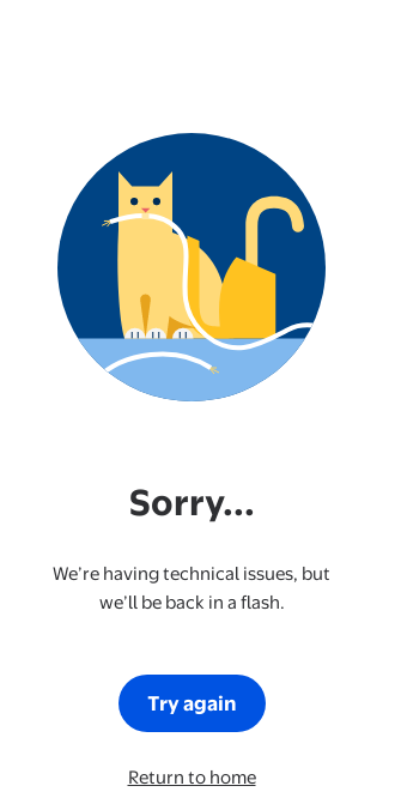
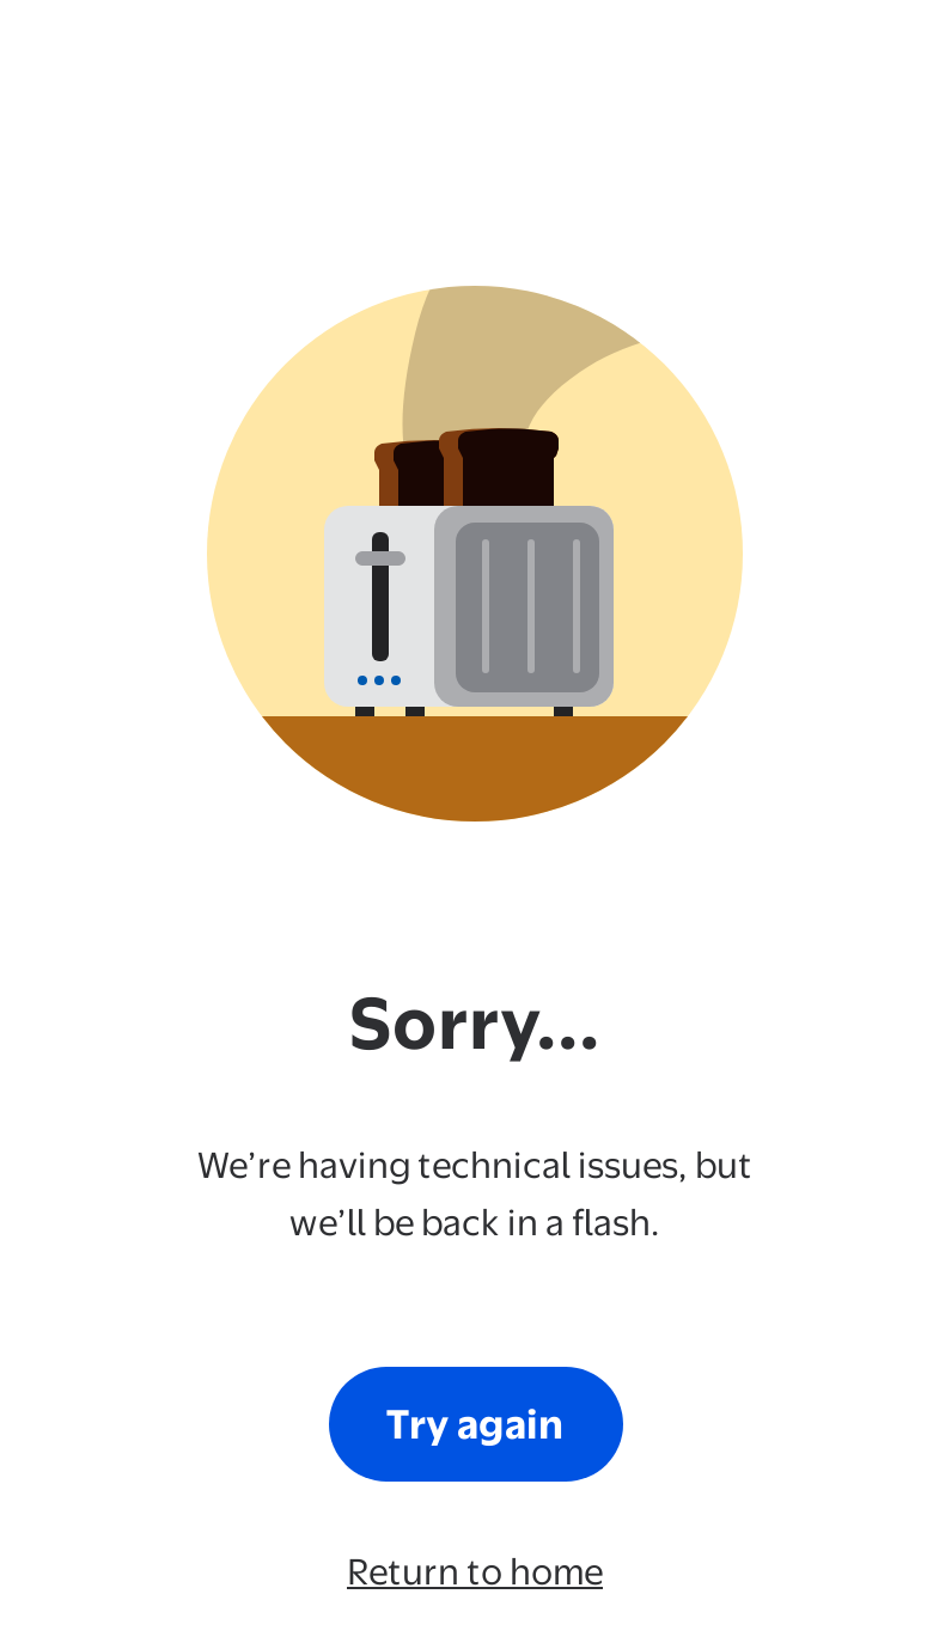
[56,132,327,403] [image] -> [207,286,743,824] [image]

